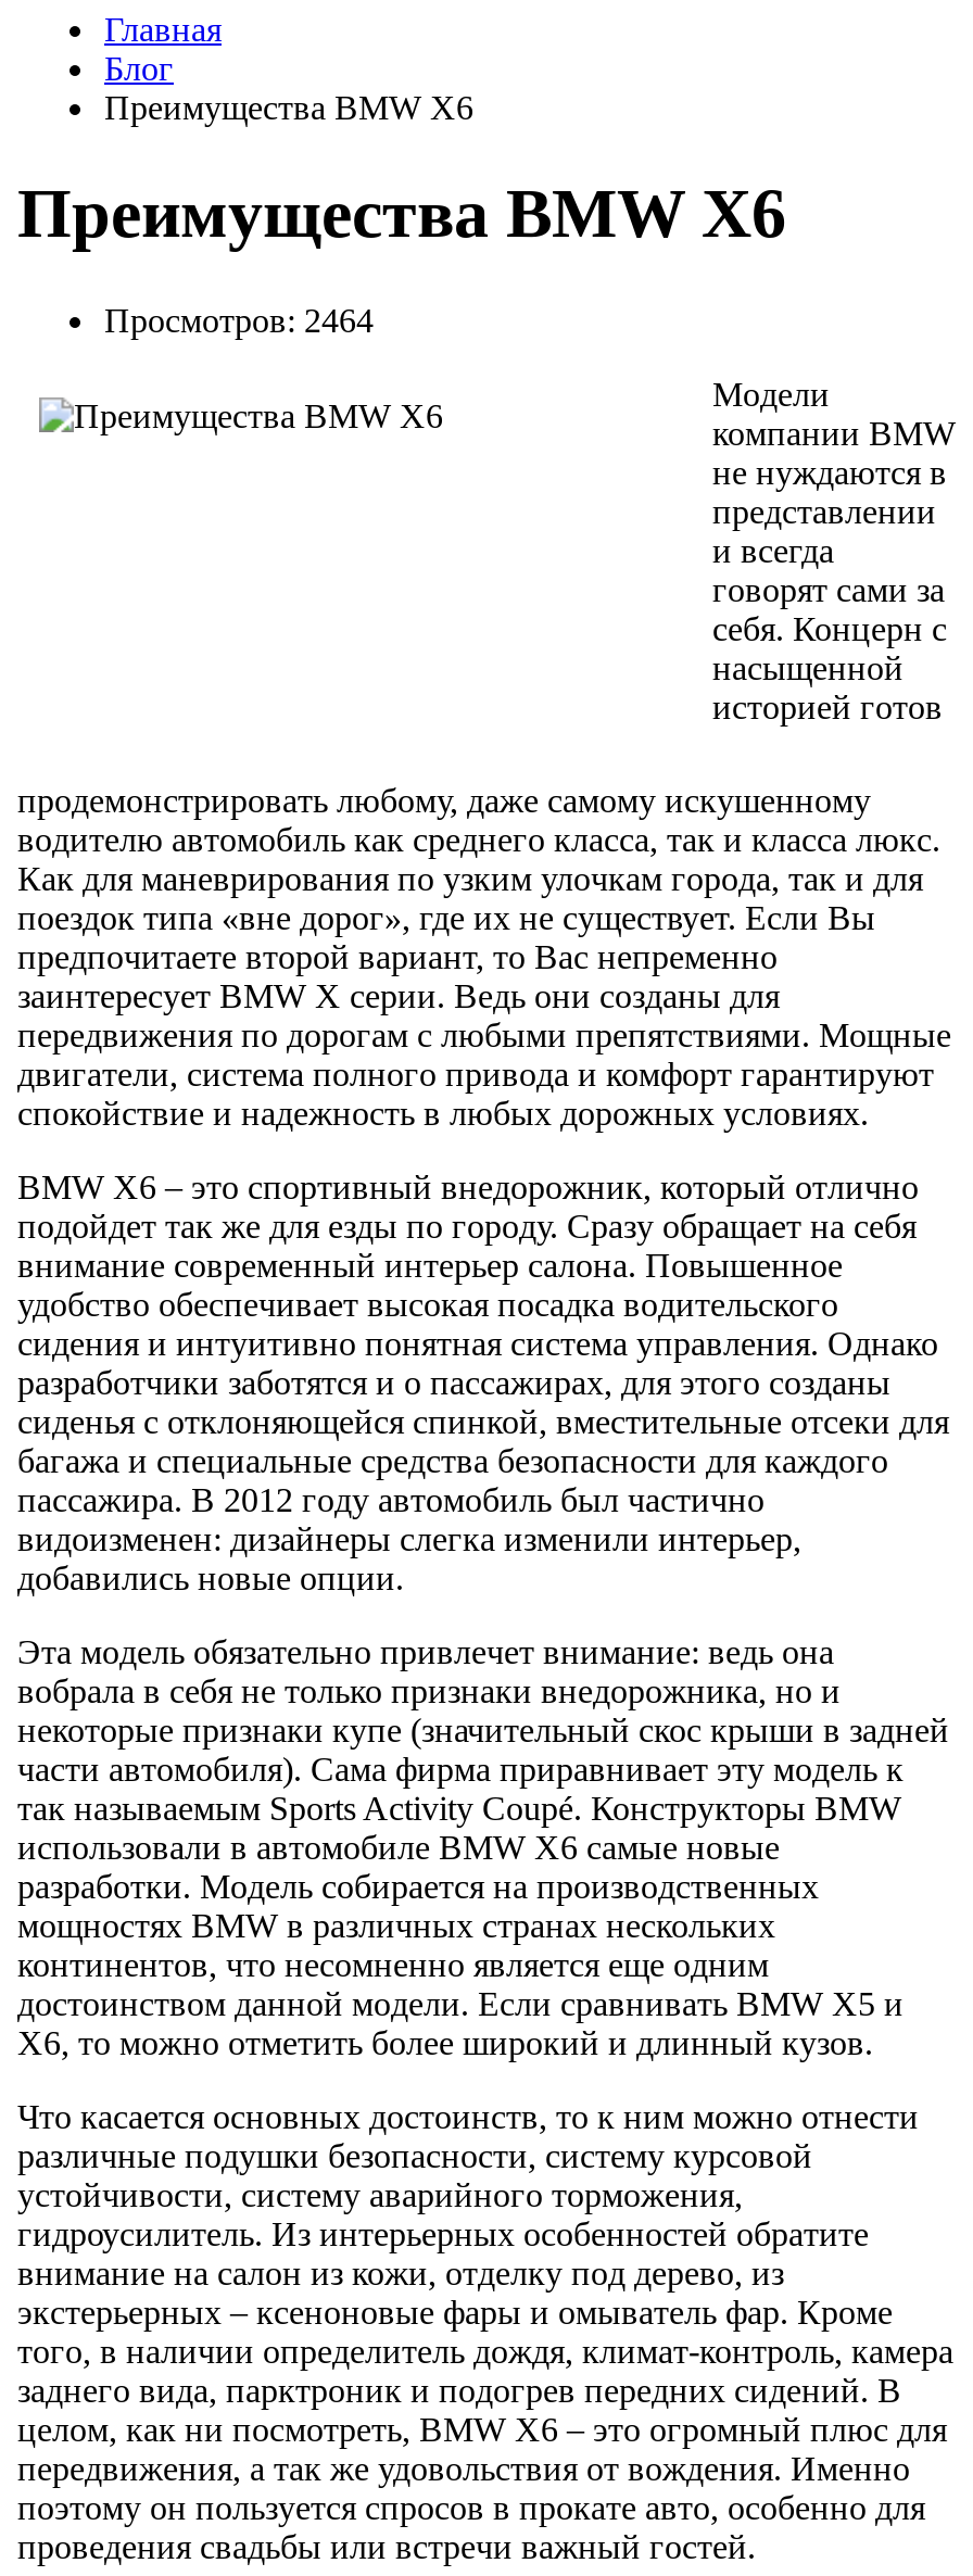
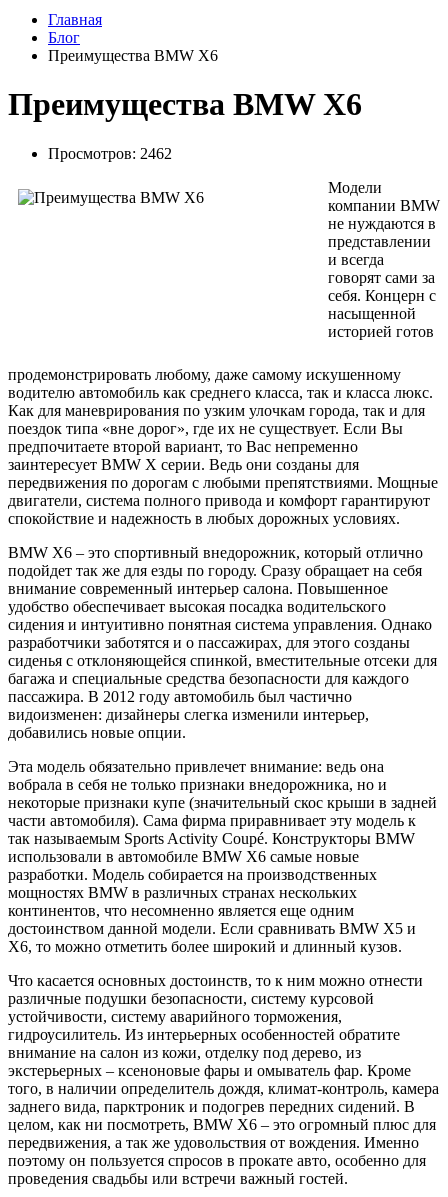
[104,302,374,339] Просмотров: 2464 -> [48,145,172,162] Просмотров: 2462

